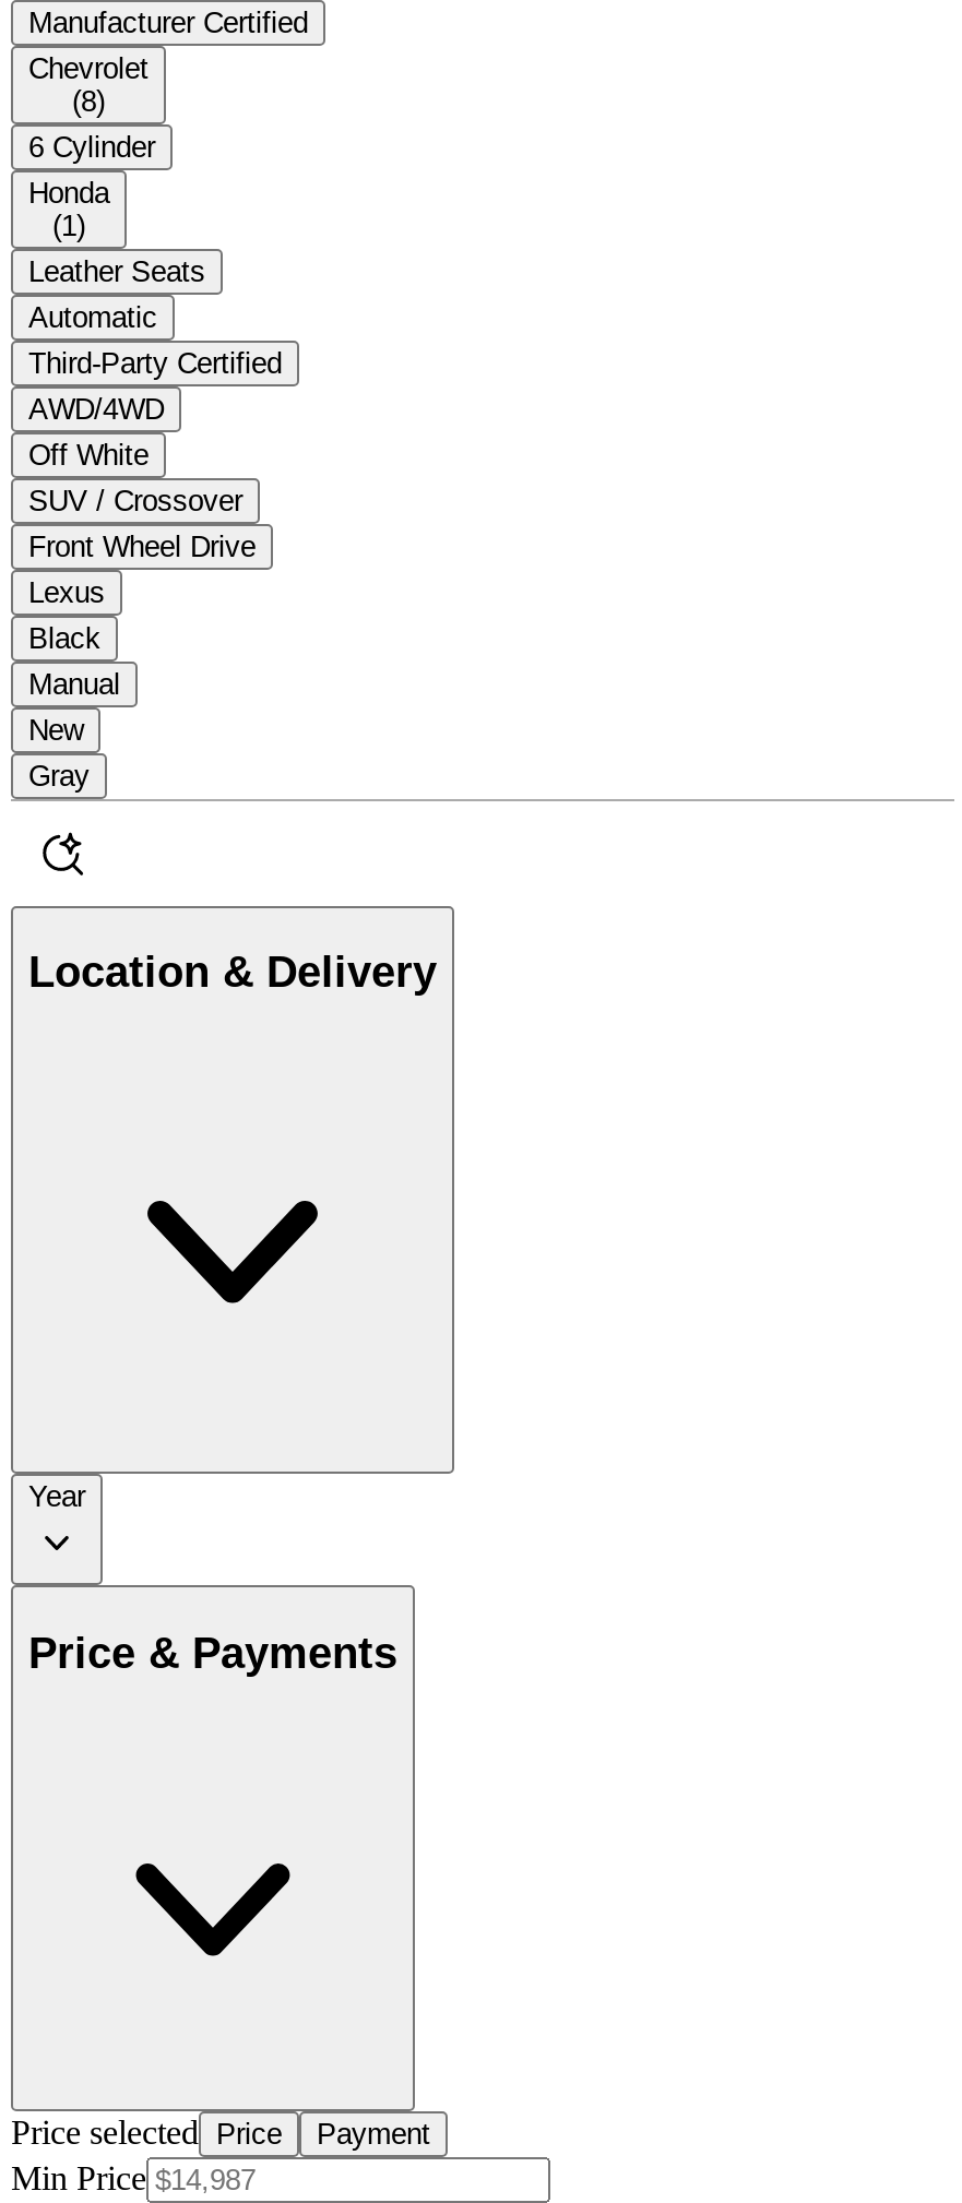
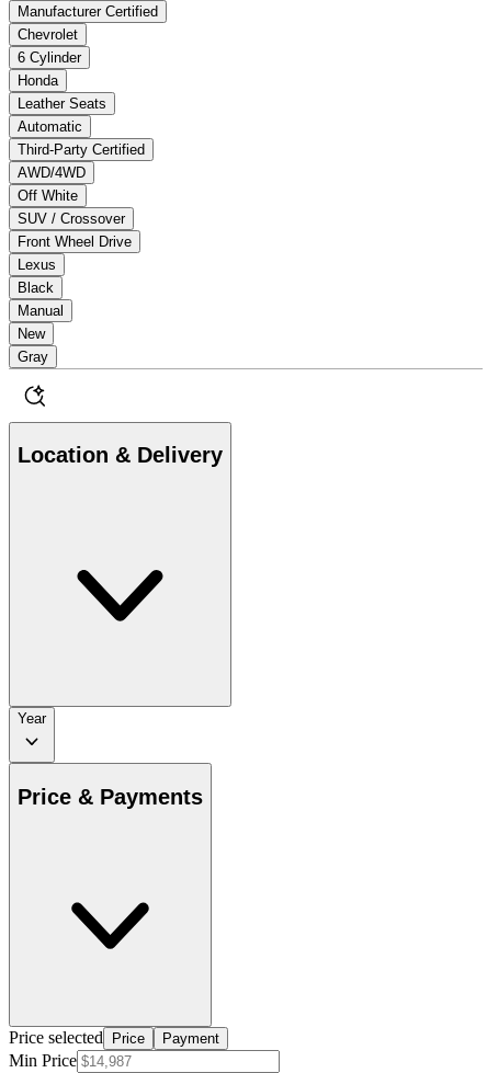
[72,85,105,118] (8) -> none
[52,209,85,242] (1) -> none

